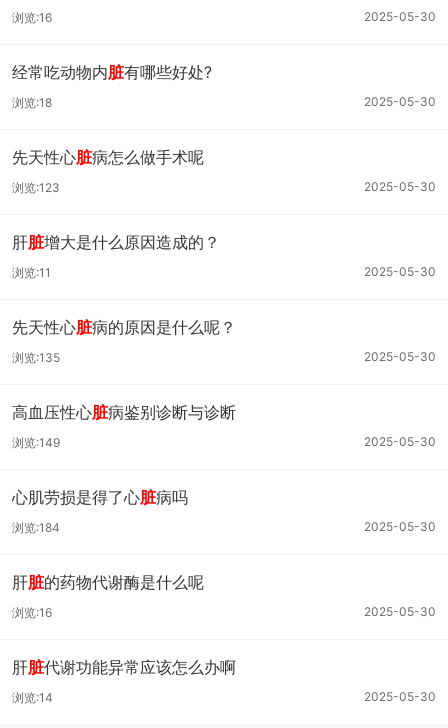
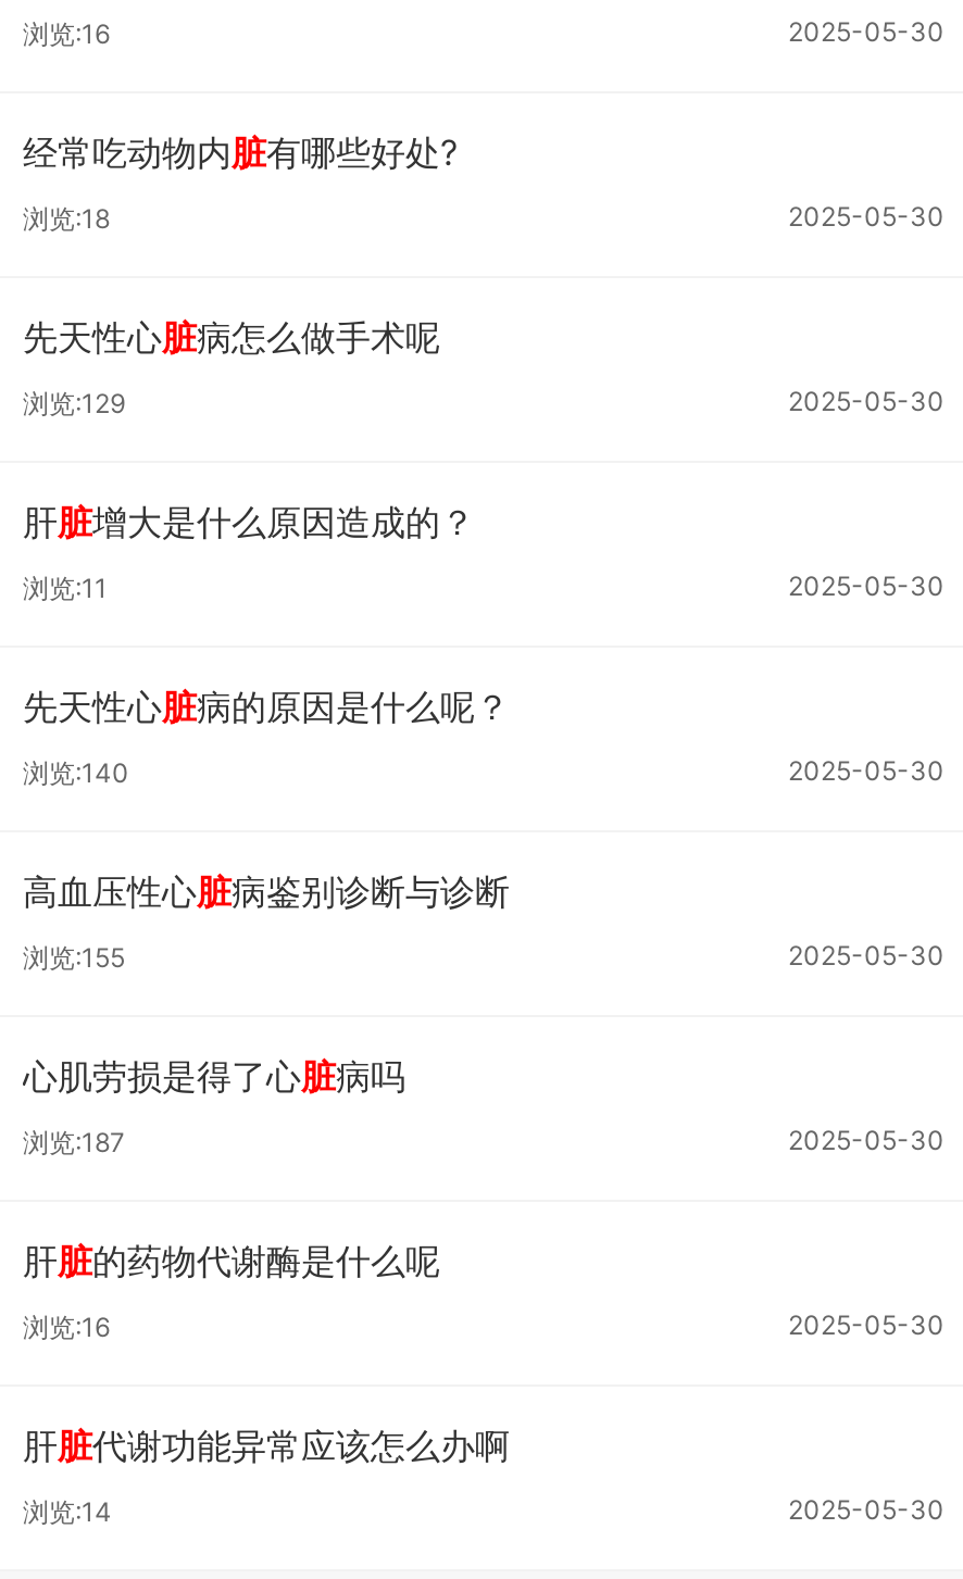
[12,180,60,195] 浏览:123 -> [23,387,125,419] 浏览:129
[12,350,60,365] 浏览:135 -> [23,756,129,789] 浏览:140
[12,435,60,450] 浏览:149 -> [23,941,125,974] 浏览:155
[12,520,60,535] 浏览:184 -> [23,1126,125,1158] 浏览:187

